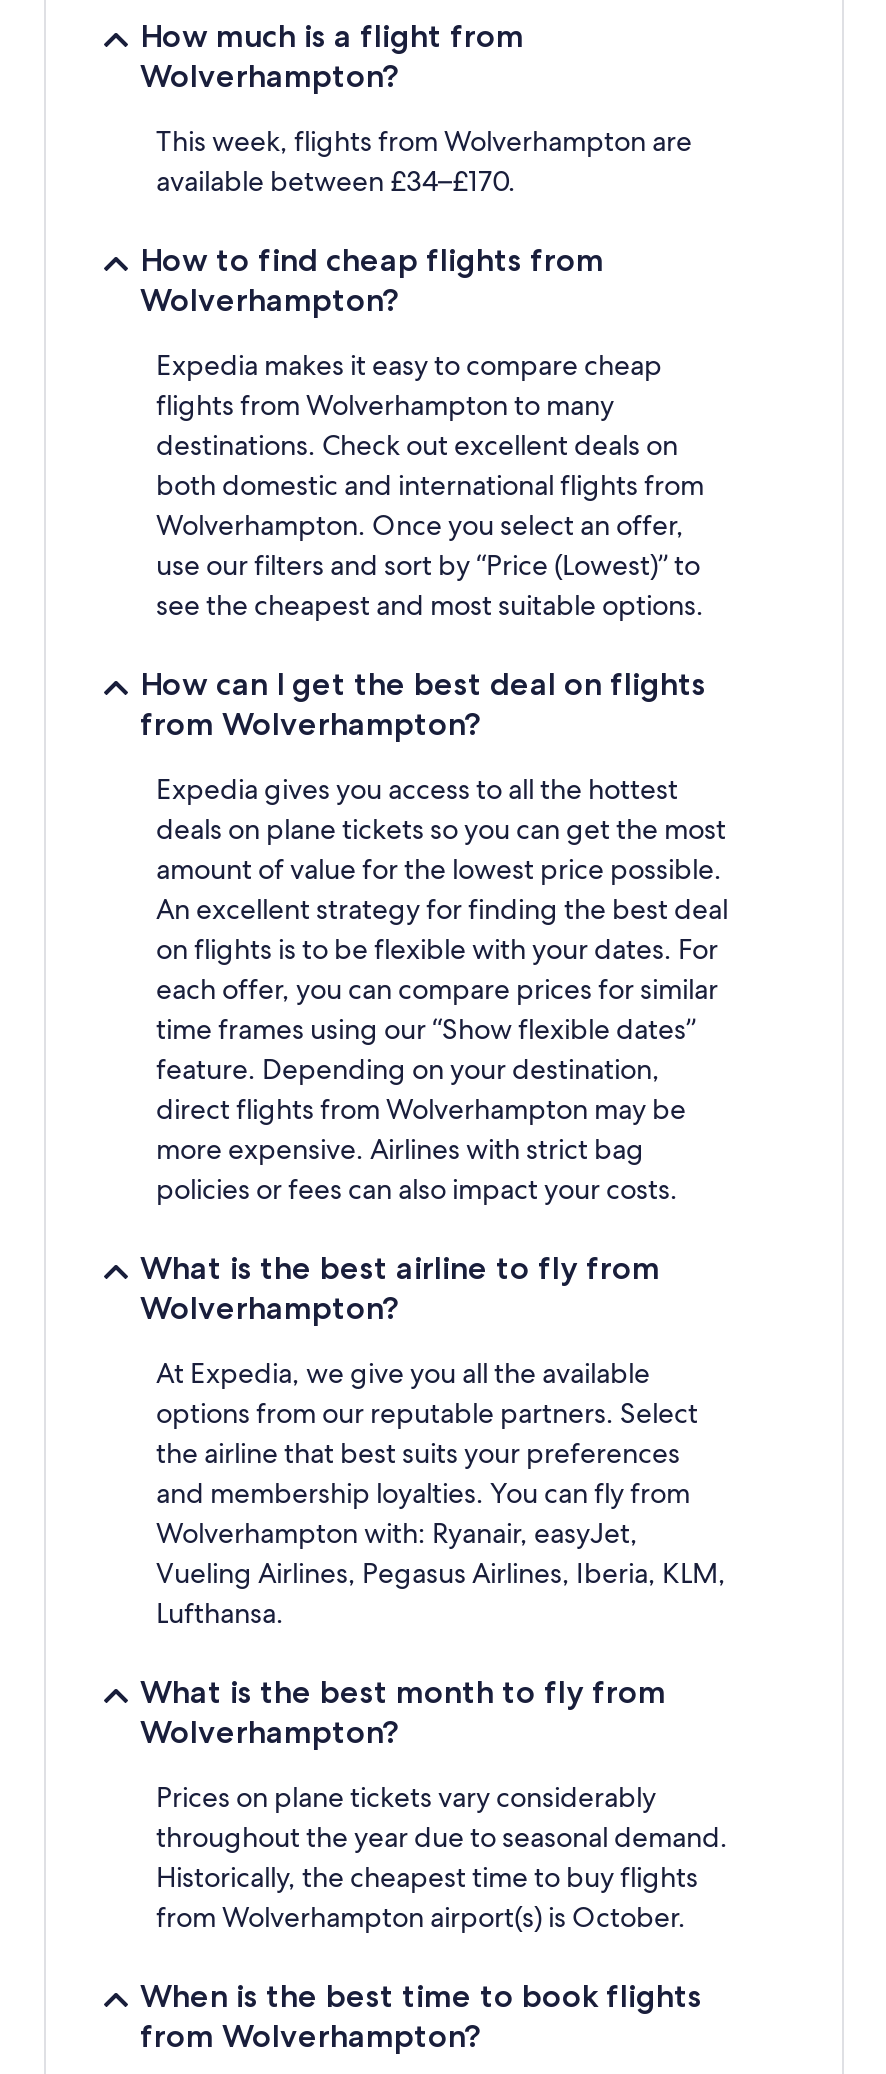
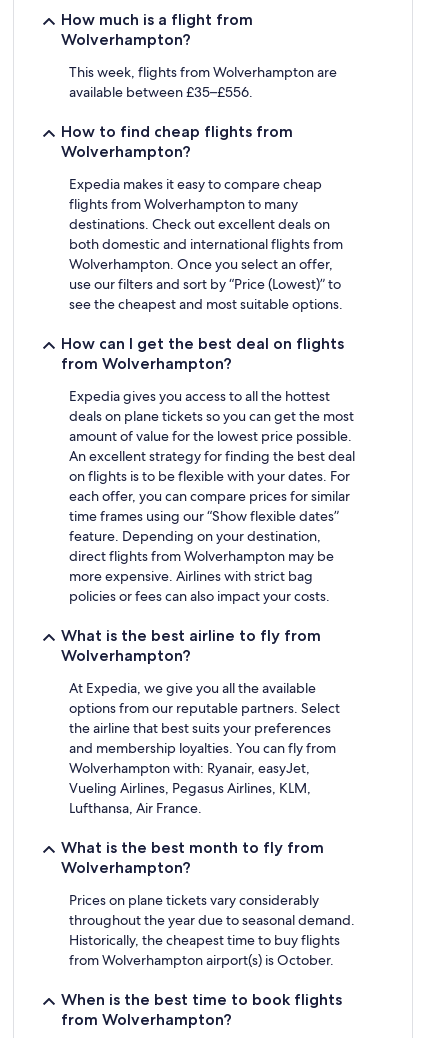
[156,163,522,199] available between £34–£170. -> [69,83,256,101] available between £35–£556.
[156,1555,726,1631] Vueling Airlines, Pegasus Airlines, Iberia, KLM, | Lufthansa. -> [69,779,311,817] Vueling Airlines, Pegasus Airlines, KLM, | Lufthansa, Air France.

